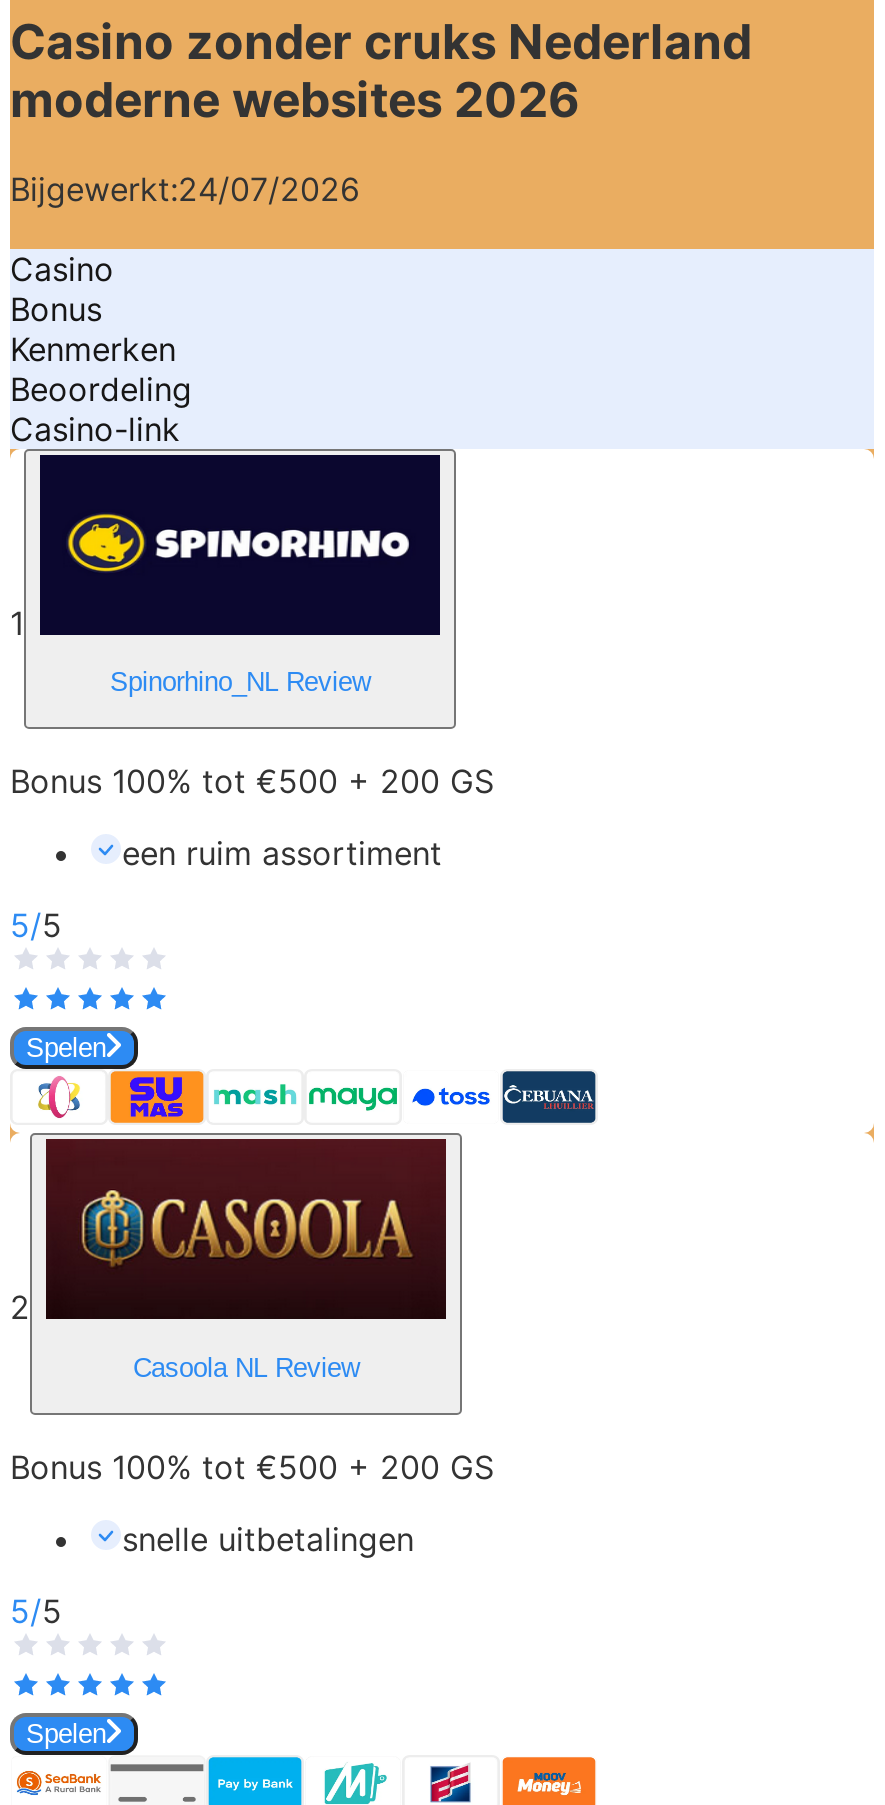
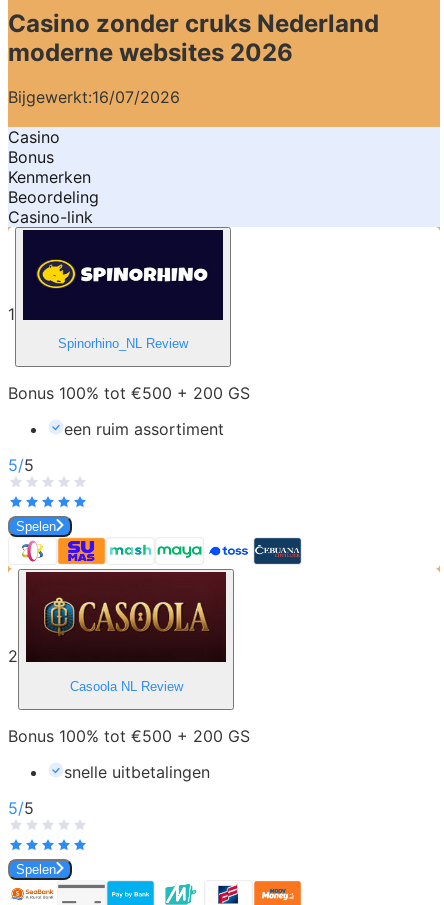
[10,169,360,209] Bijgewerkt:24/07/2026 -> [8,87,180,107] Bijgewerkt:16/07/2026

